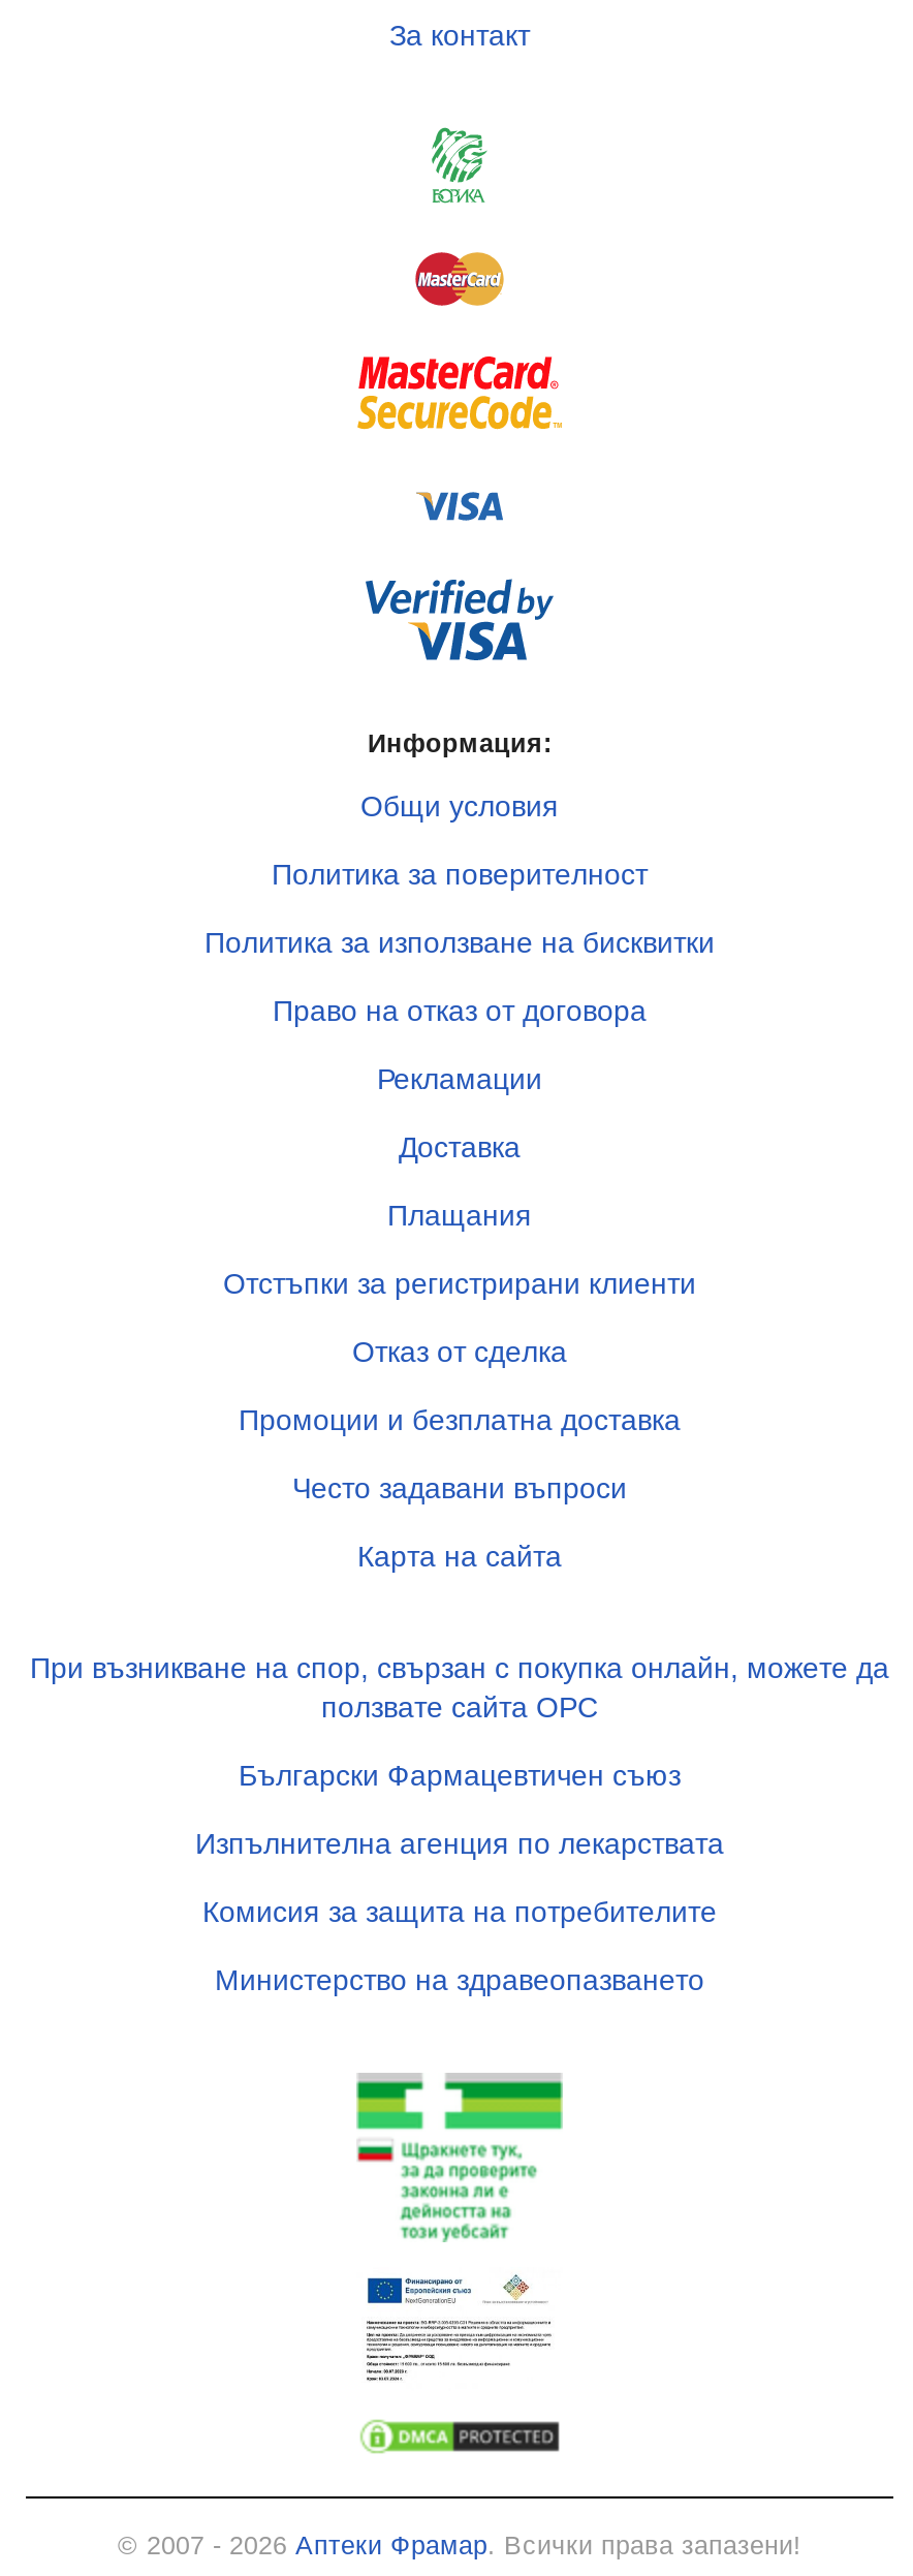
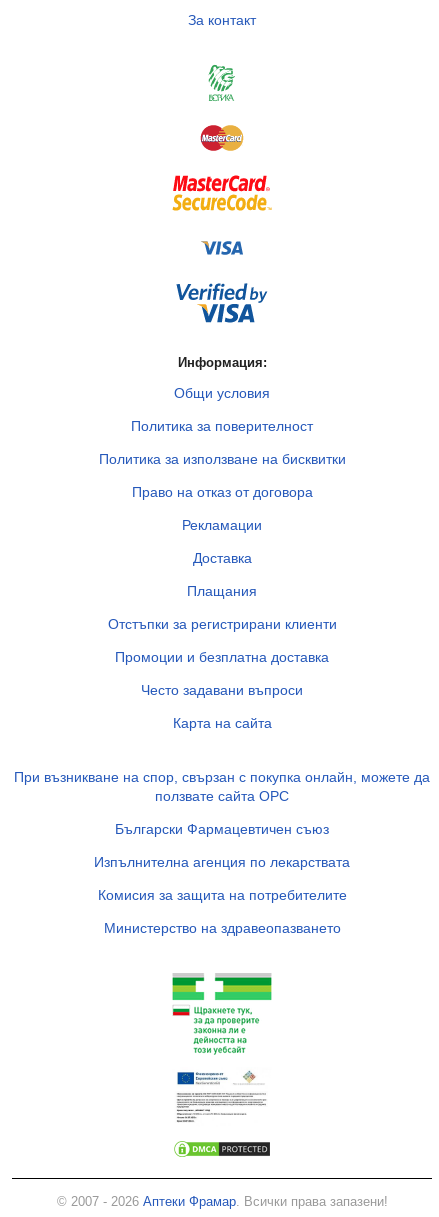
[352,1334,567,1367] Отказ от сделка -> none

